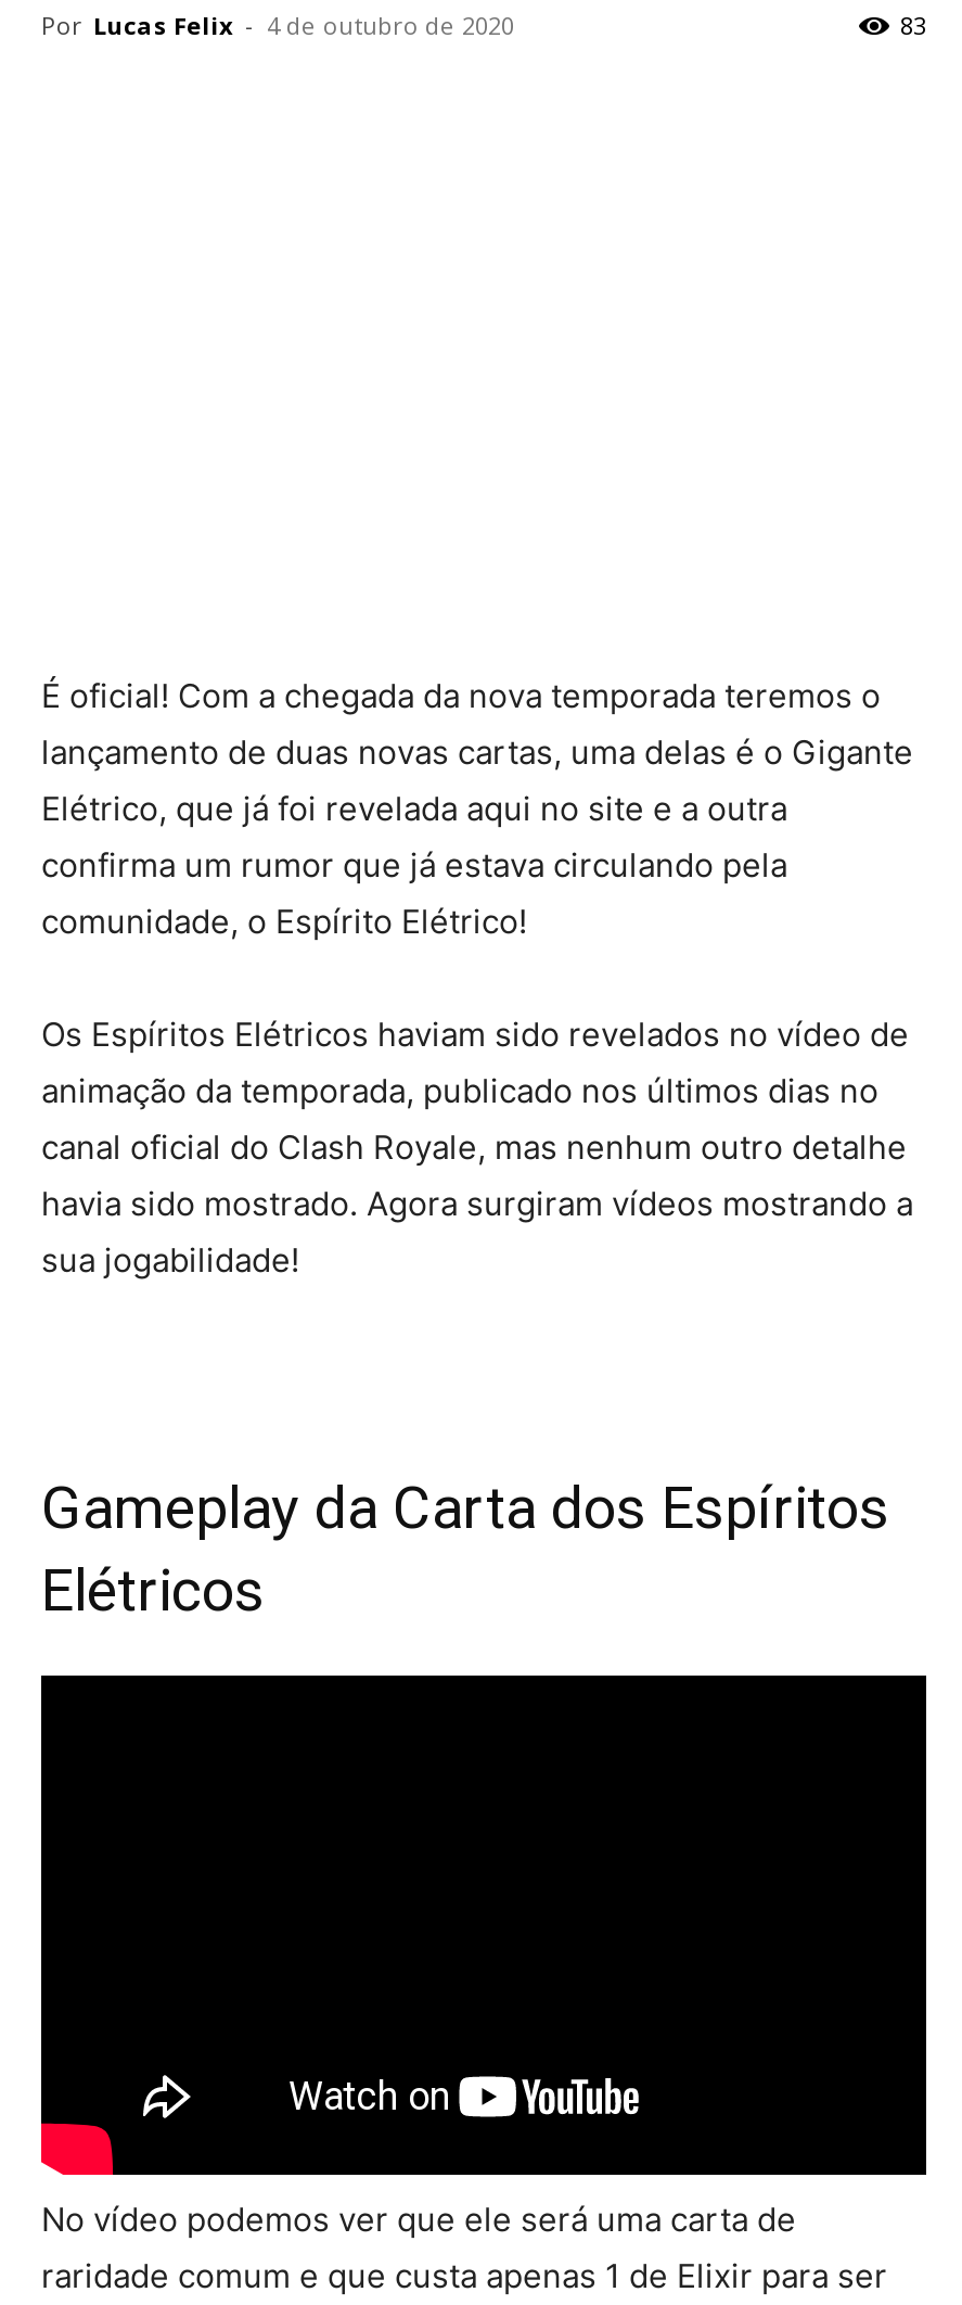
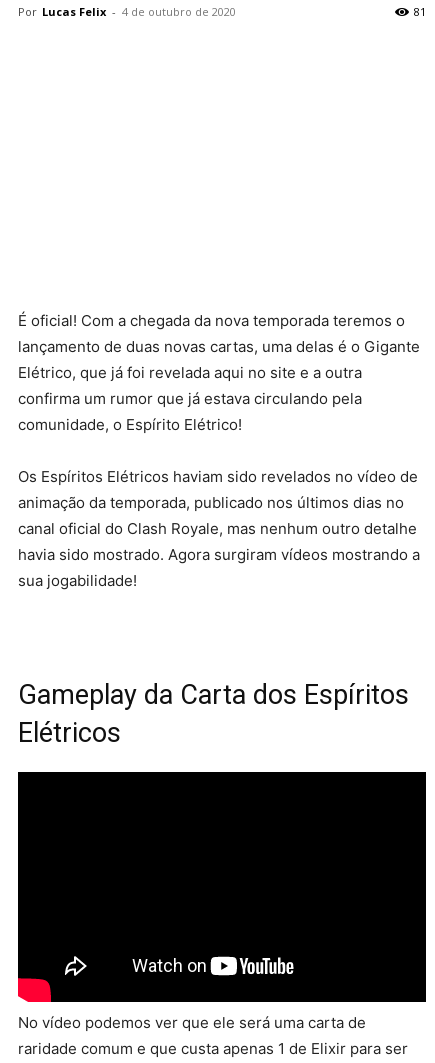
[900,9,926,41] 83 -> [414,4,426,19] 81

